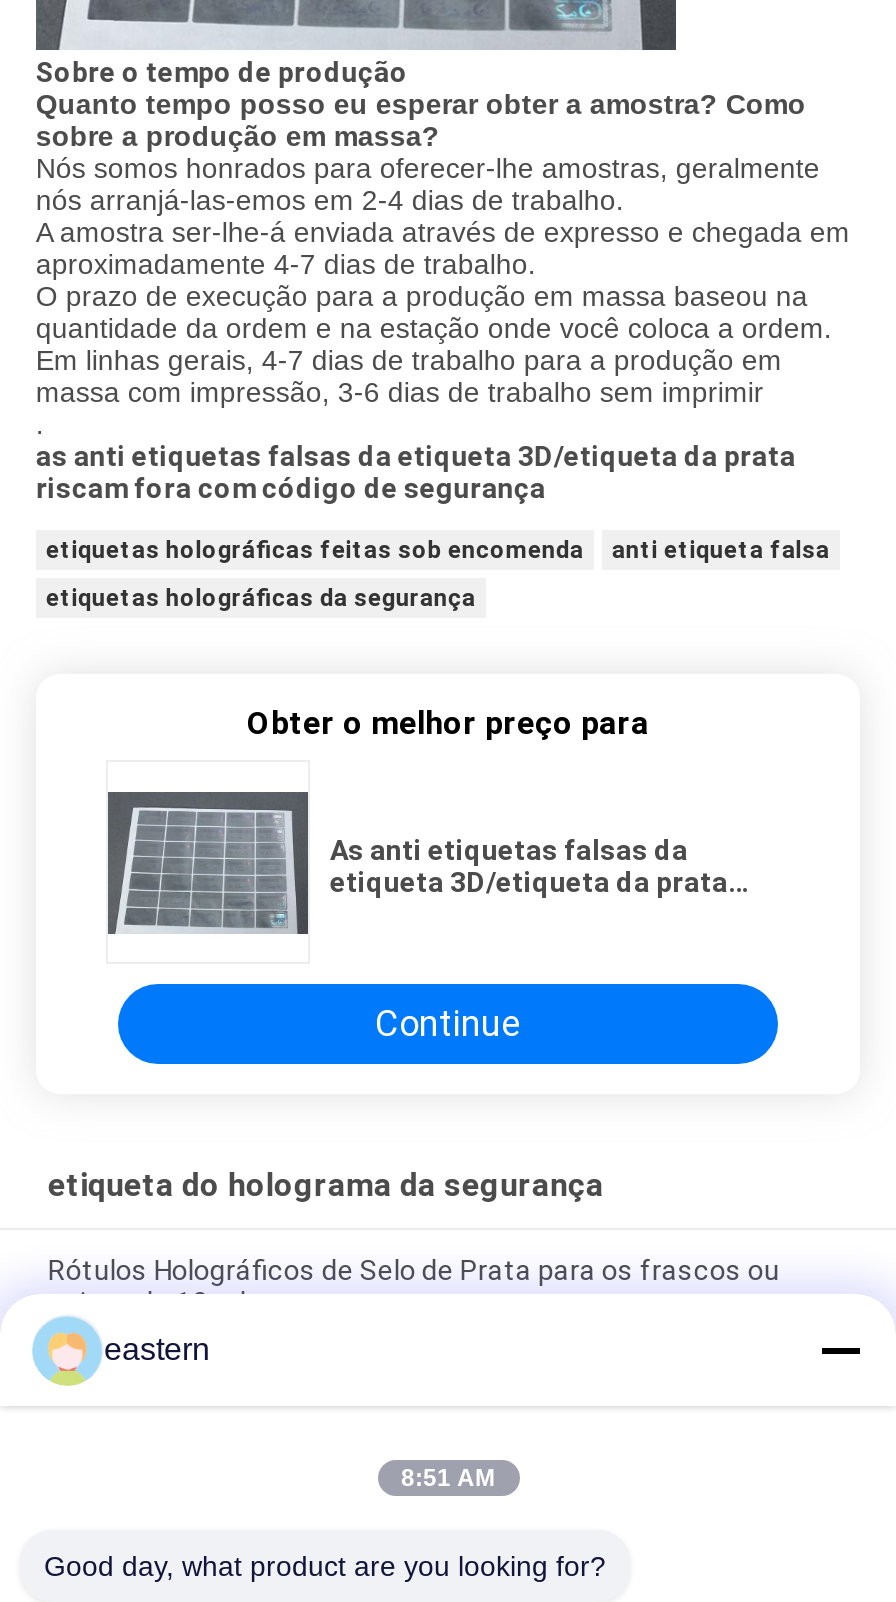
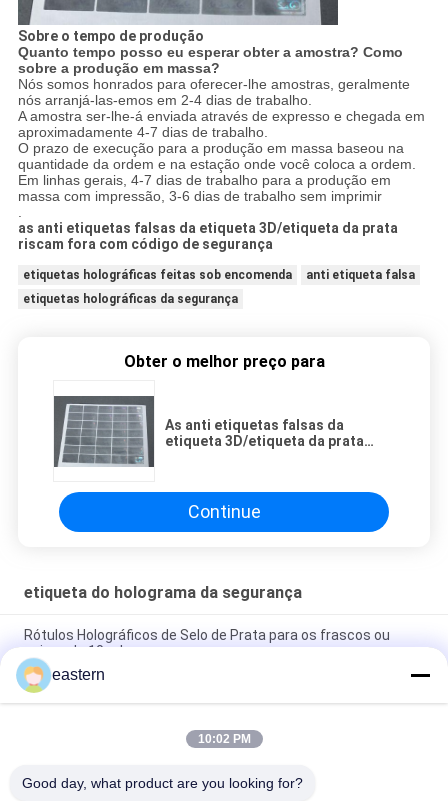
[401,1464,495,1492] 8:51 AM -> [197,732,250,746] 10:02 PM

